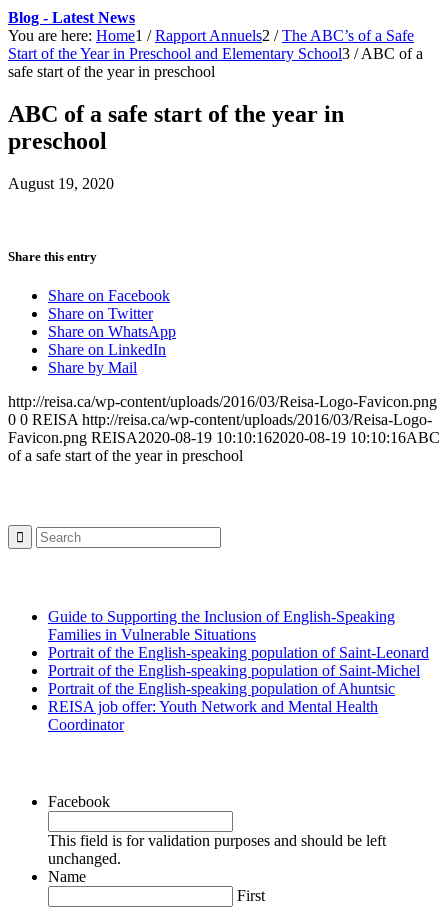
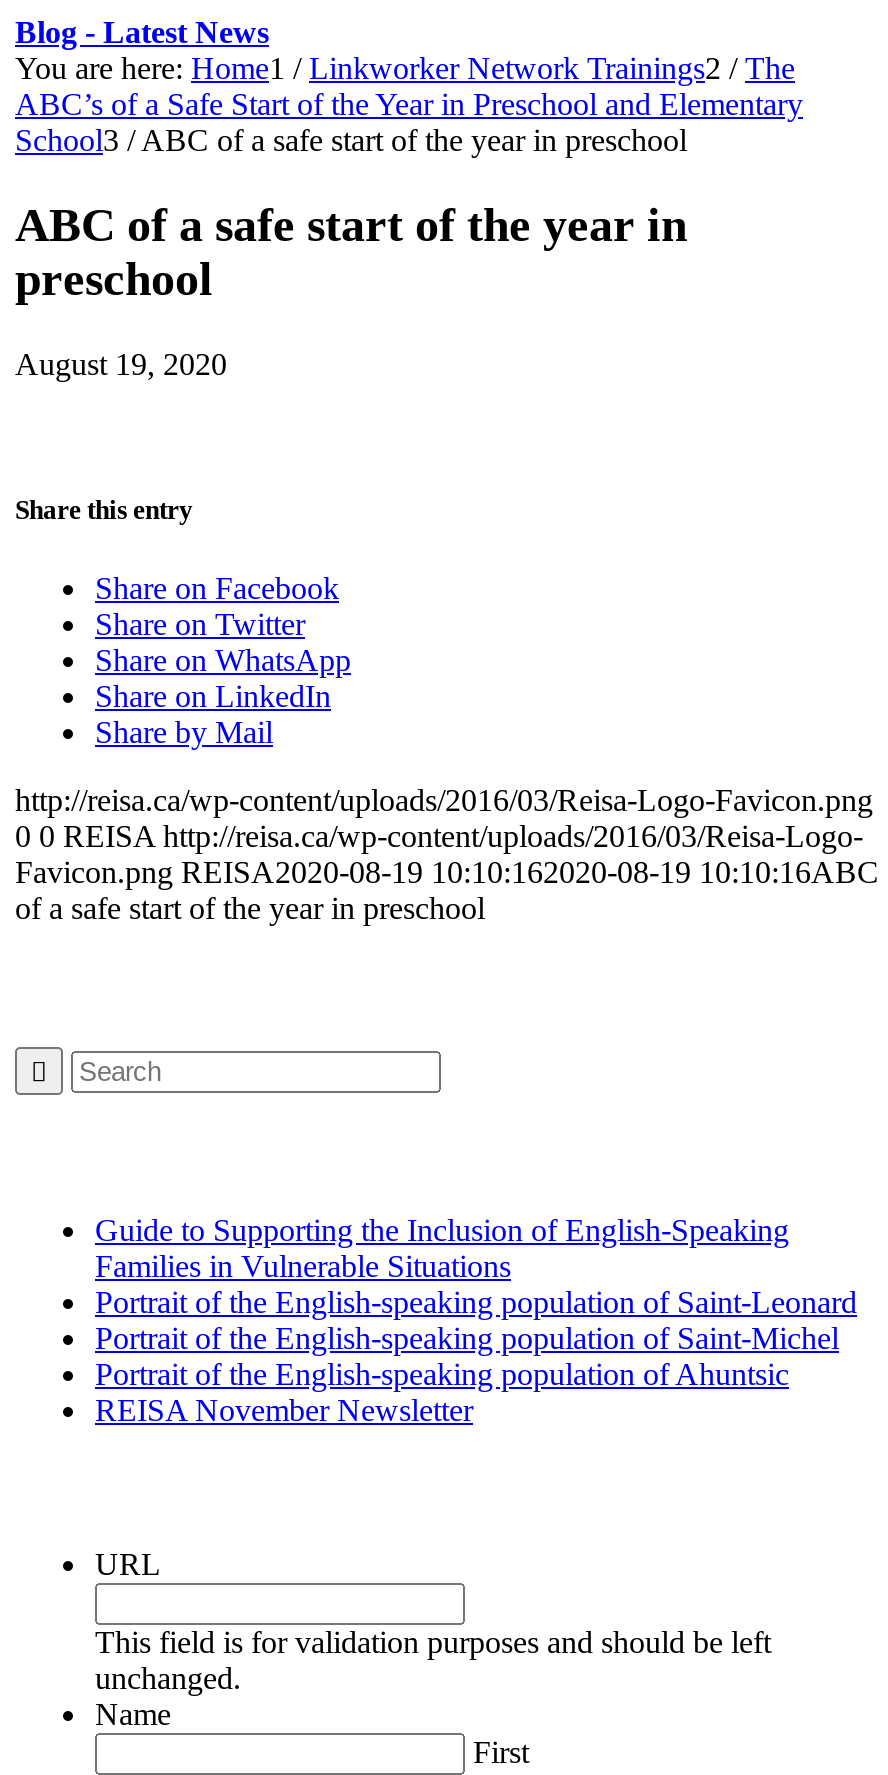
[8,27,423,80] You are here: Home1 / Rapport Annuels2 / The ABC’s of a Safe | Start of the Year in Preschool and Elementary School3 / ABC of a | safe start of the year in preschool -> [15,51,803,157] You are here: Home1 / Linkworker Network Trainings2 / The | ABC’s of a Safe Start of the Year in Preschool and Elementary | School3 / ABC of a safe start of the year in preschool
[48,698,378,733] REISA job offer: Youth Network and Mental Health | Coordinator -> [95,1393,473,1427] REISA November Newsletter
[48,793,110,810] Facebook -> [95,1548,161,1582] URL

